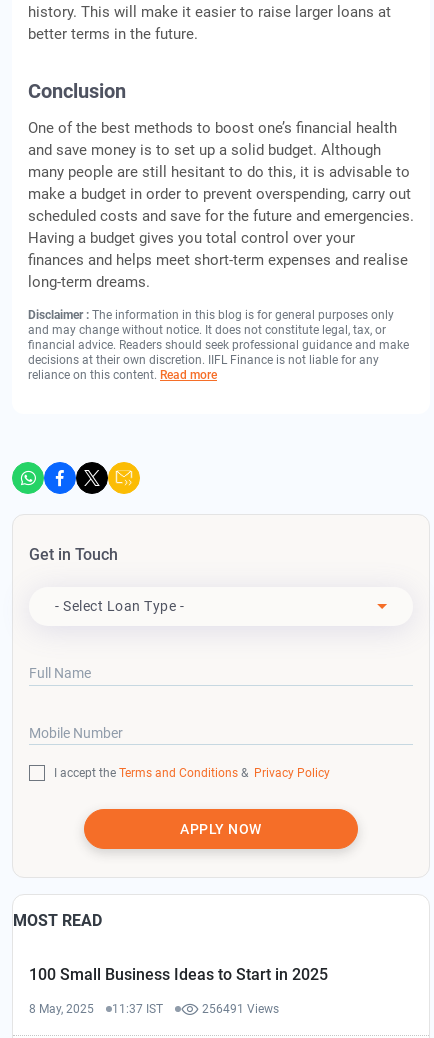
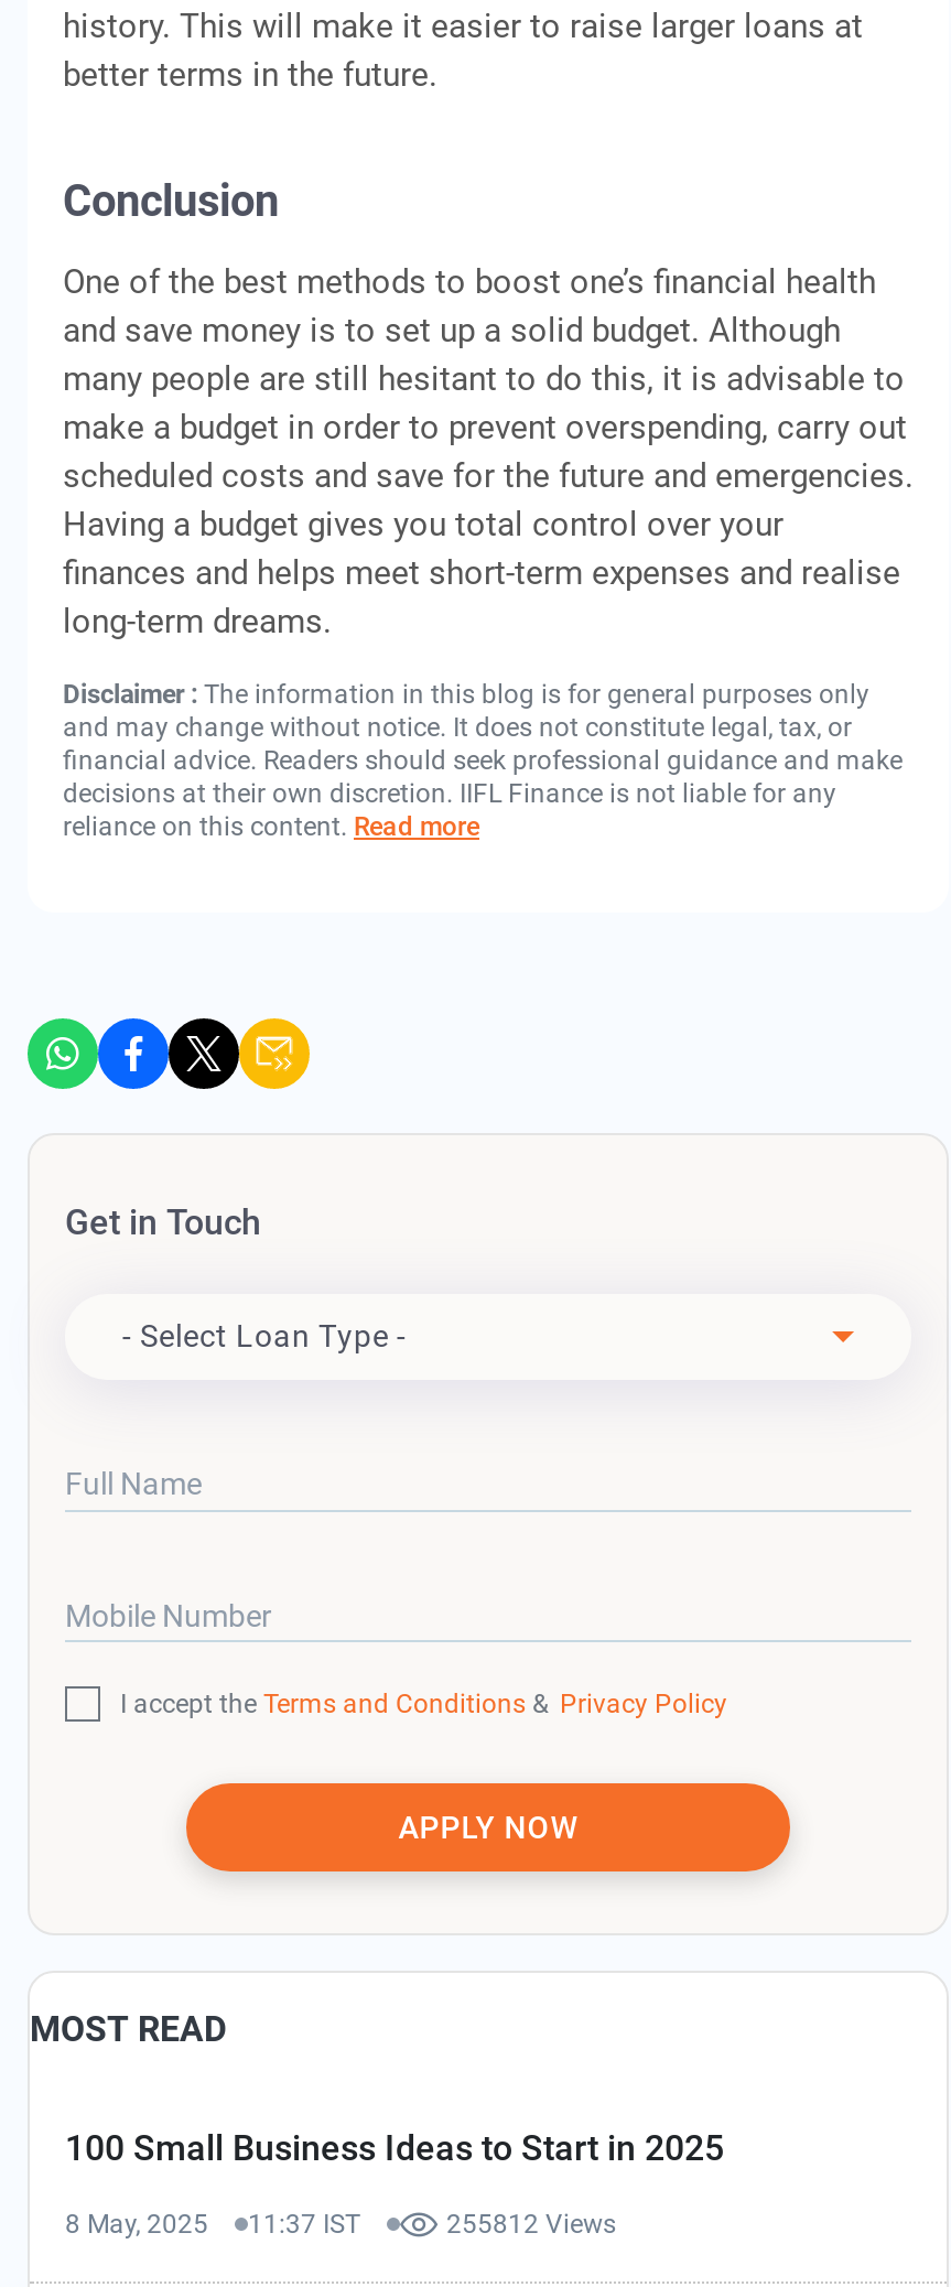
[202,1002,279,1016] 256491 Views -> [446,2209,616,2240] 255812 Views

